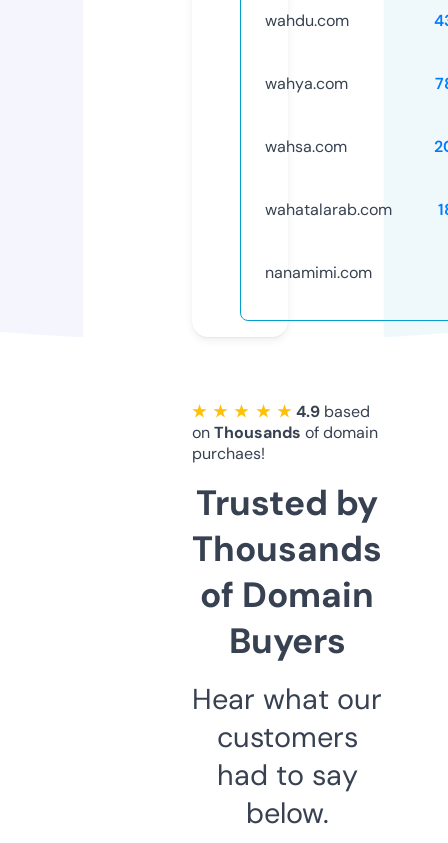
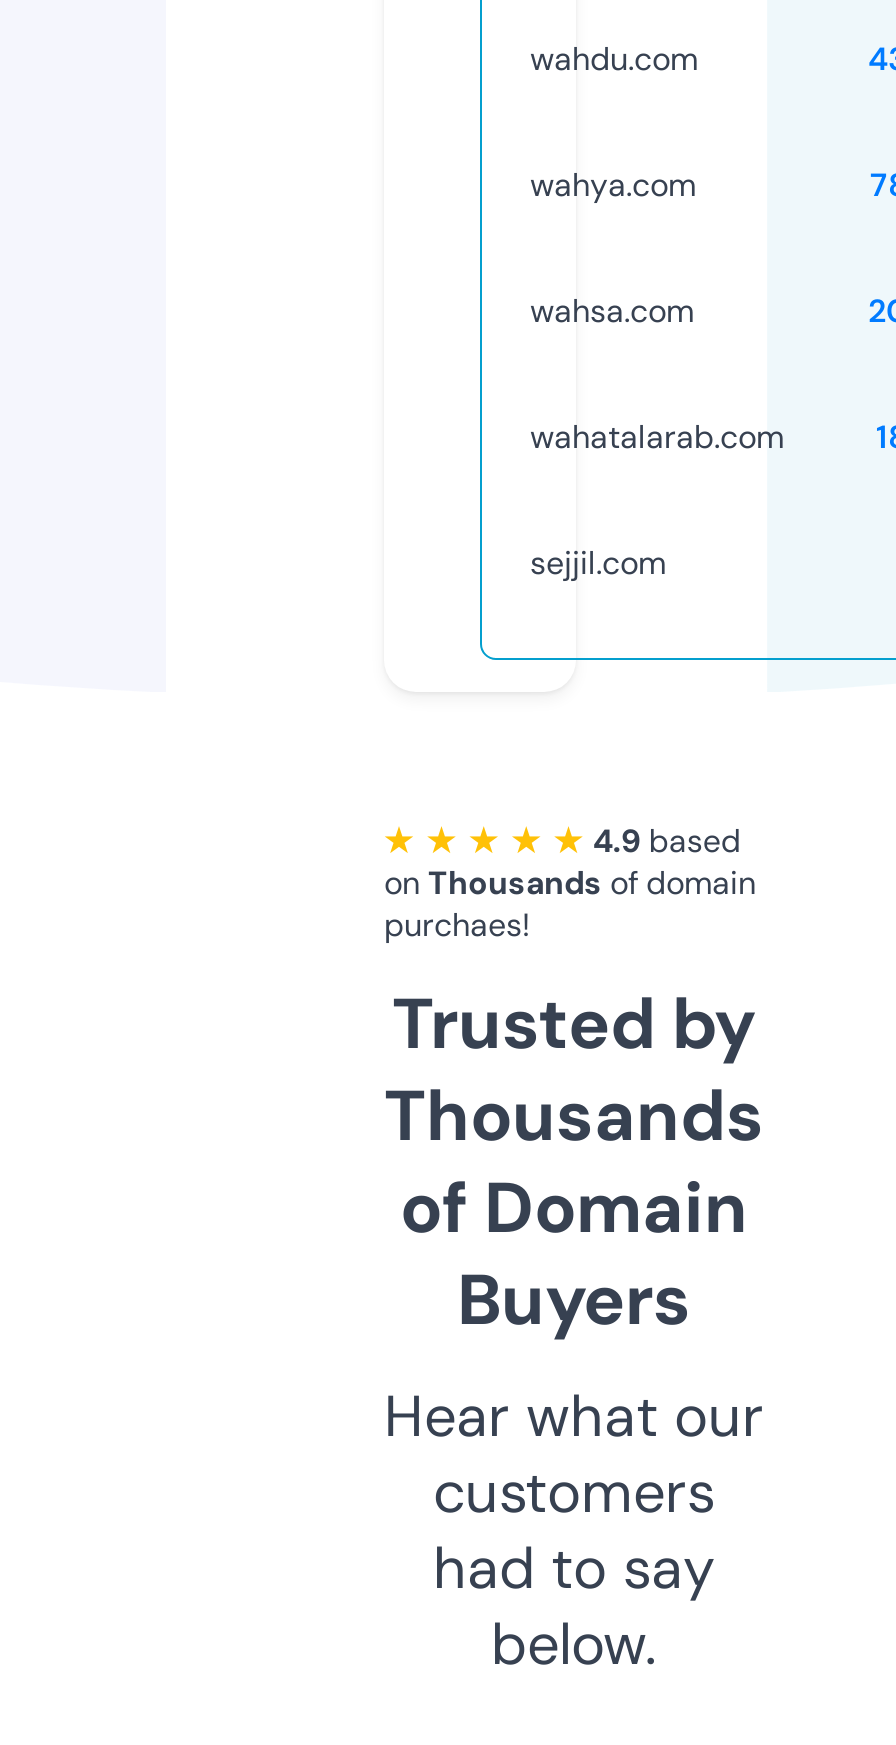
[265,262,372,283] nanamimi.com -> [530,542,666,584] sejjil.com

